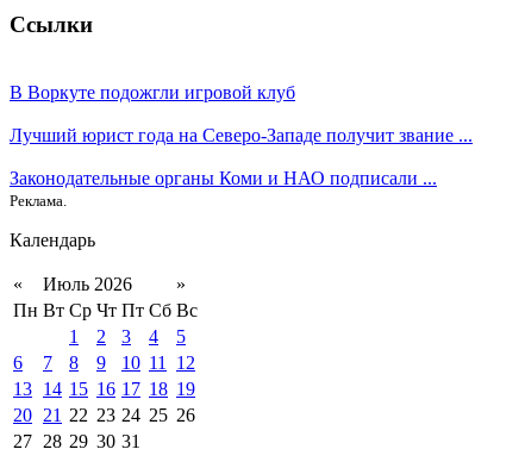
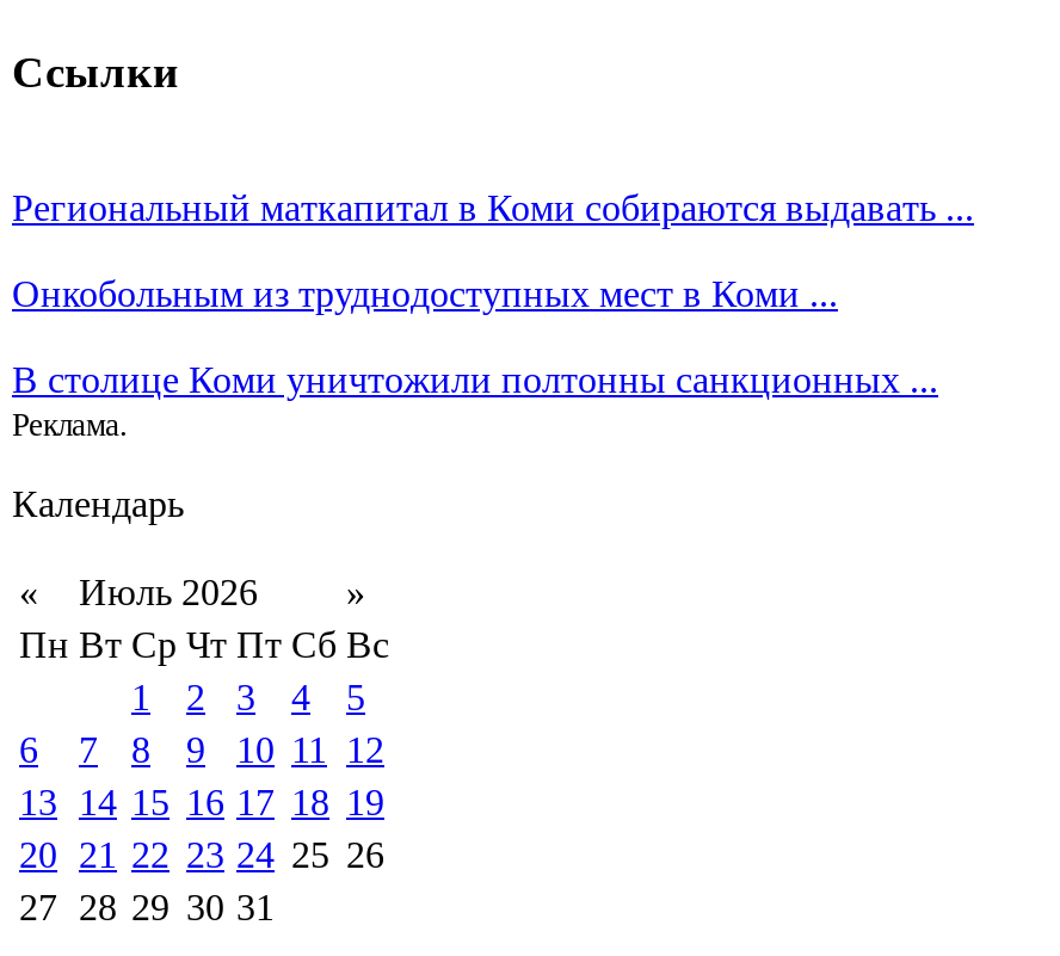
[10,82,295,102] В Воркуте подожгли игровой клуб -> [12,186,974,227] Региональный маткапитал в Коми собираются выдавать ...
[10,125,473,145] Лучший юрист года на Северо-Западе получит звание ... -> [12,272,838,313] Онкобольным из труднодоступных мест в Коми ...
[10,167,437,188] Законодательные органы Коми и НАО подписали ... -> [12,358,938,399] В столице Коми уничтожили полтонны санкционных ...

